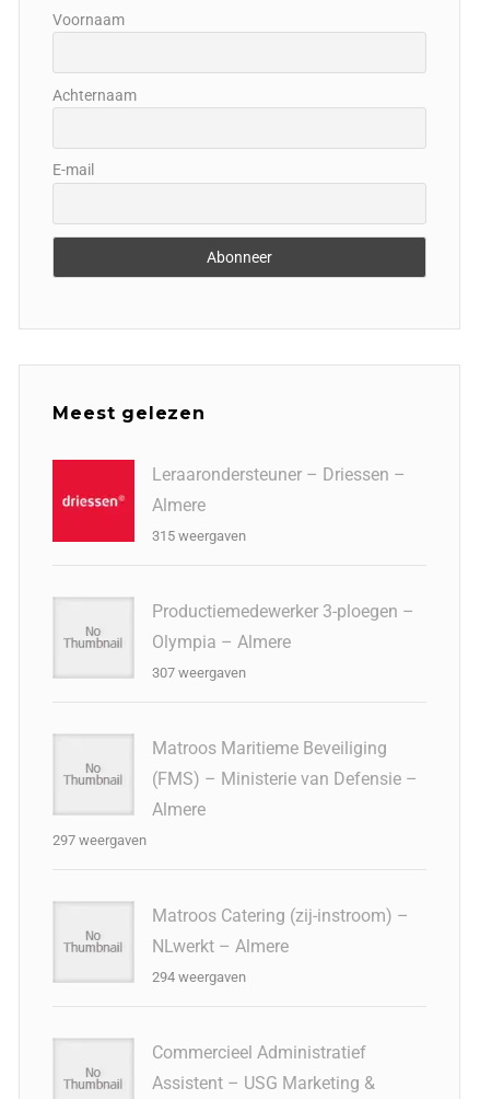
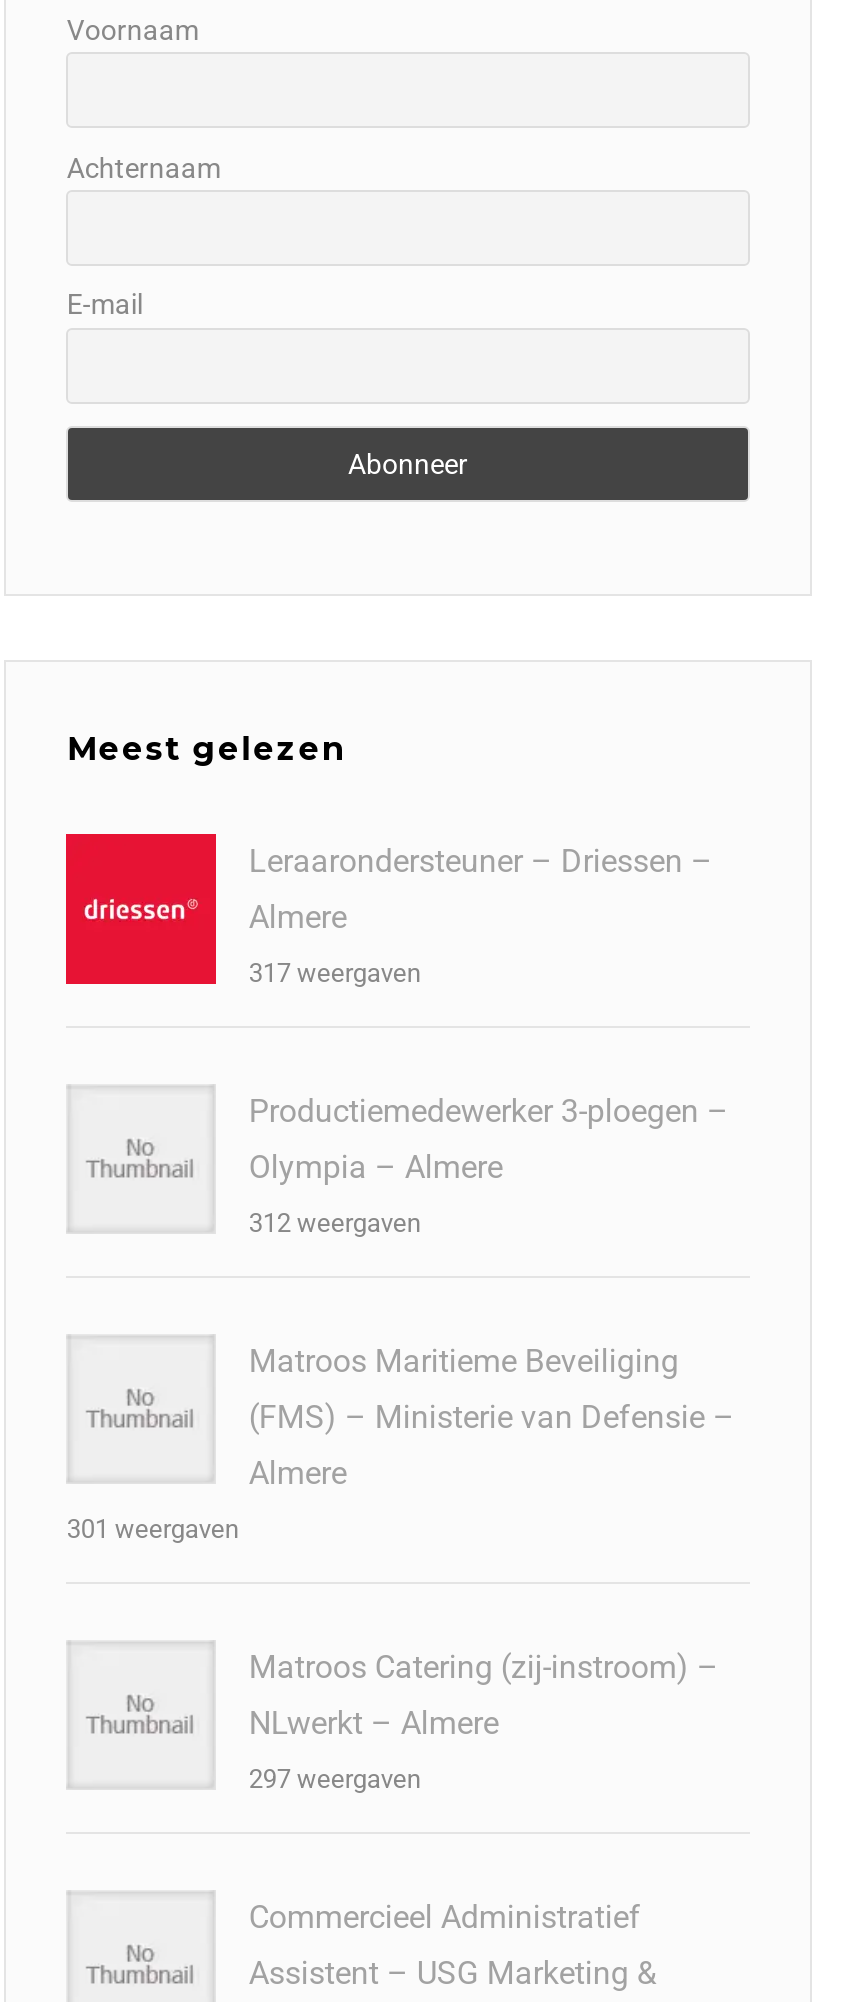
[152,528,246,544] 315 weergaven -> [249,958,421,988] 317 weergaven
[152,664,246,681] 307 weergaven -> [249,1208,421,1238] 312 weergaven
[53,832,147,848] 297 weergaven -> [67,1514,239,1544] 301 weergaven
[152,969,246,985] 294 weergaven -> [249,1764,421,1794] 297 weergaven

